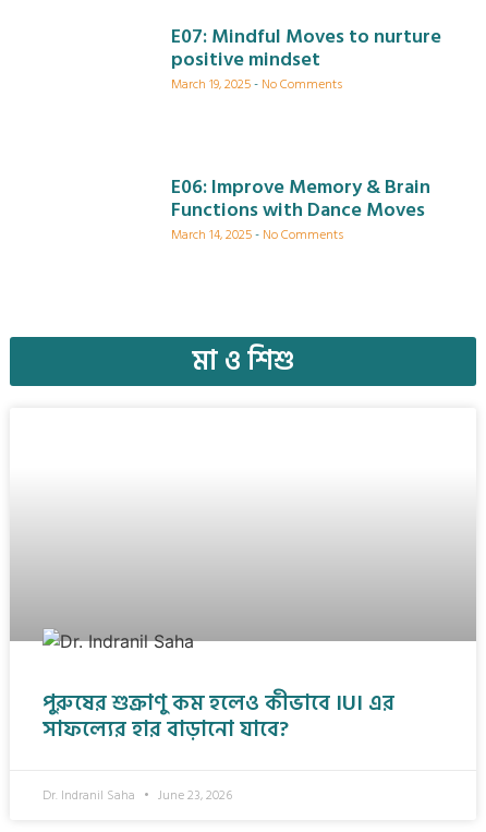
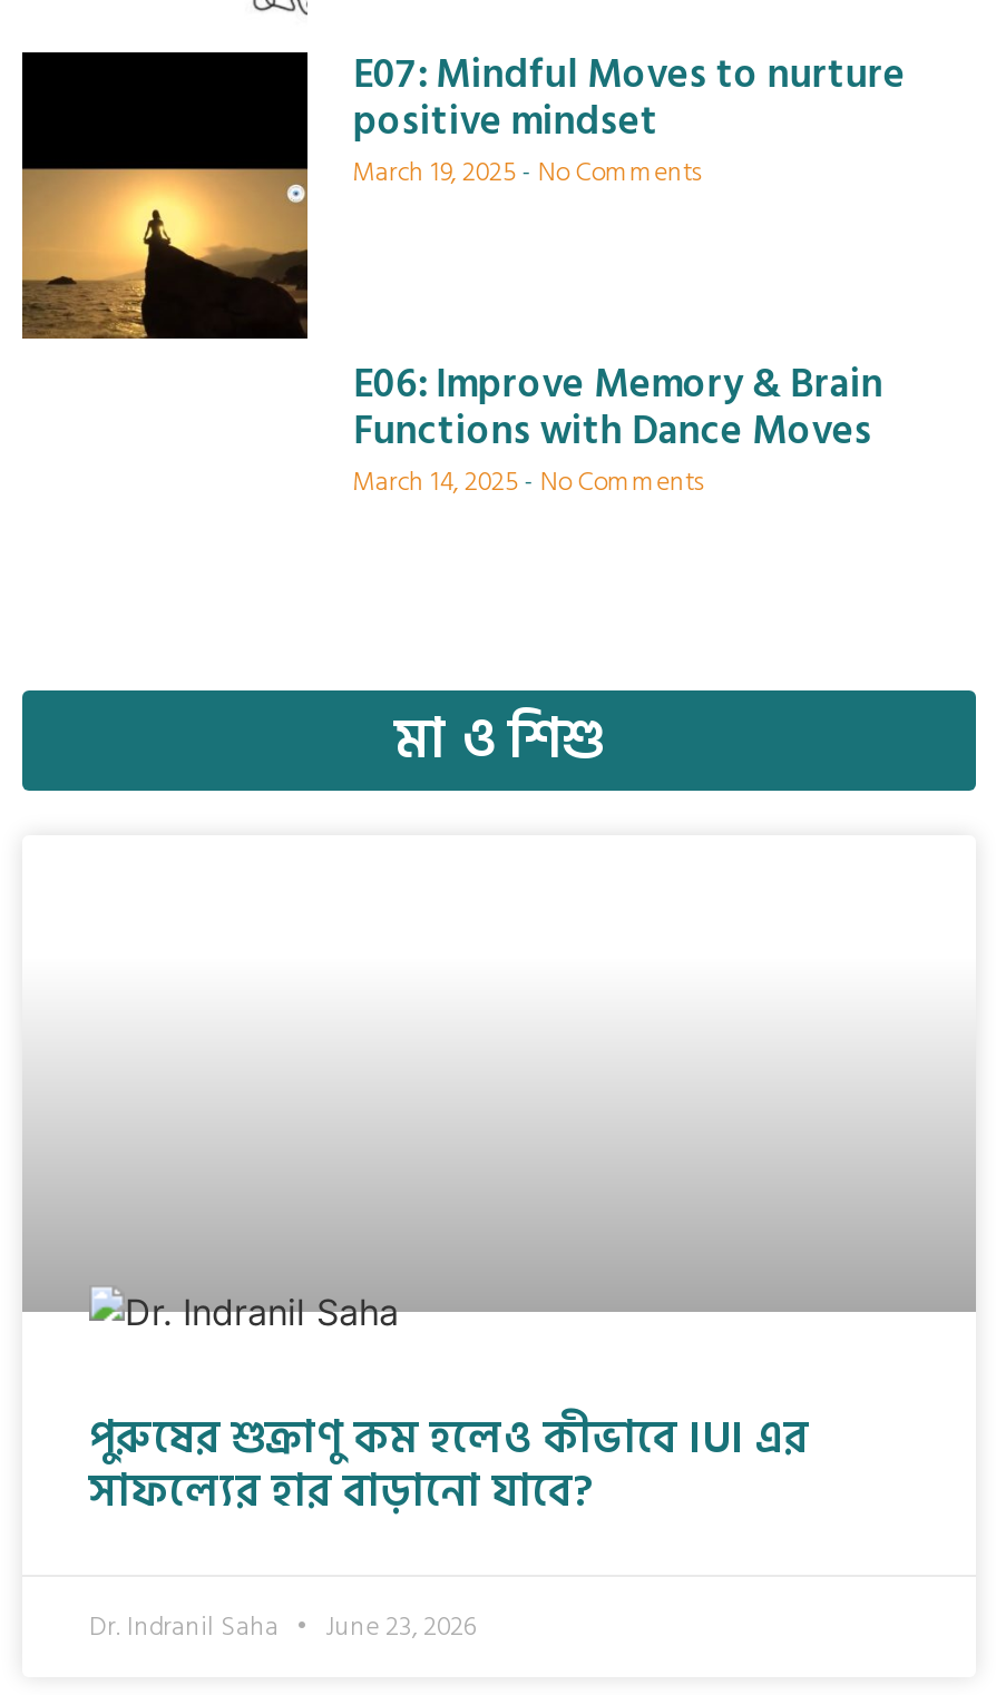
none -> [20,49,310,341] [image]

